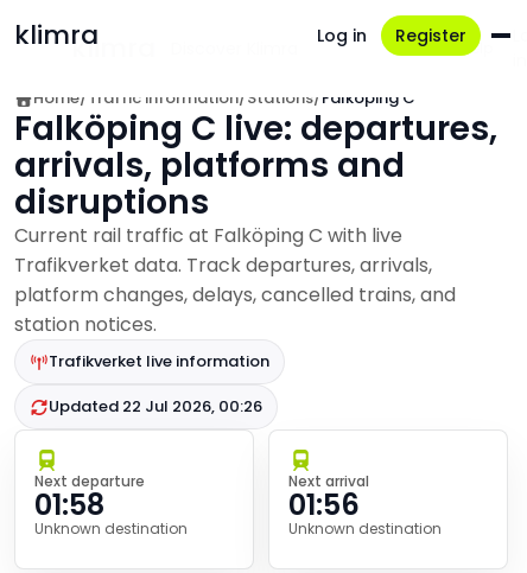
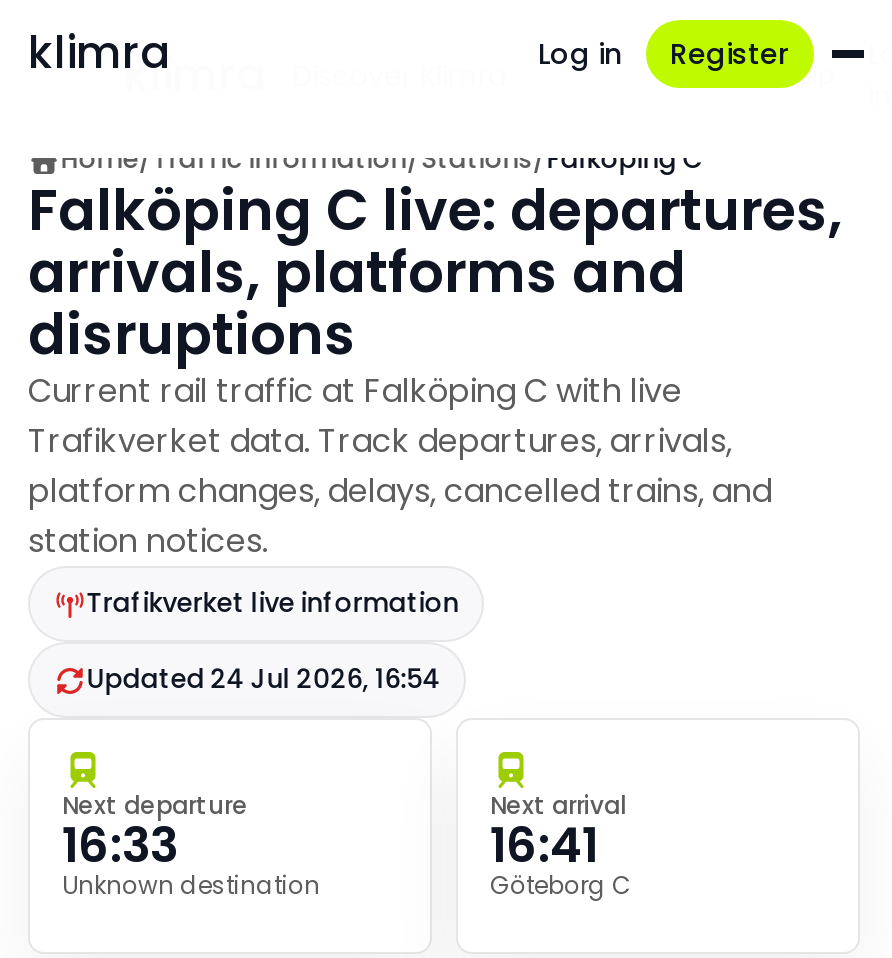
[49,395,263,418] Updated 22 Jul 2026, 00:26 -> [86,660,440,698] Updated 24 Jul 2026, 16:54
[34,485,104,524] 01:58 -> [62,812,178,878] 16:33
[288,485,442,539] 01:56 | Unknown destination -> [490,812,632,902] 16:41 | Göteborg C

